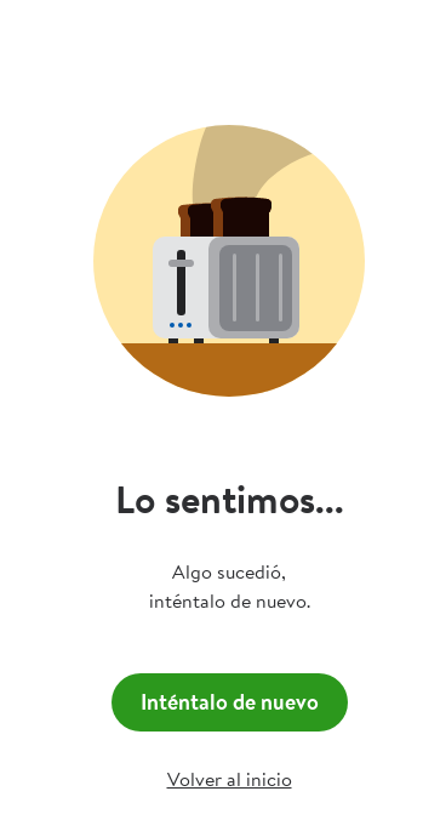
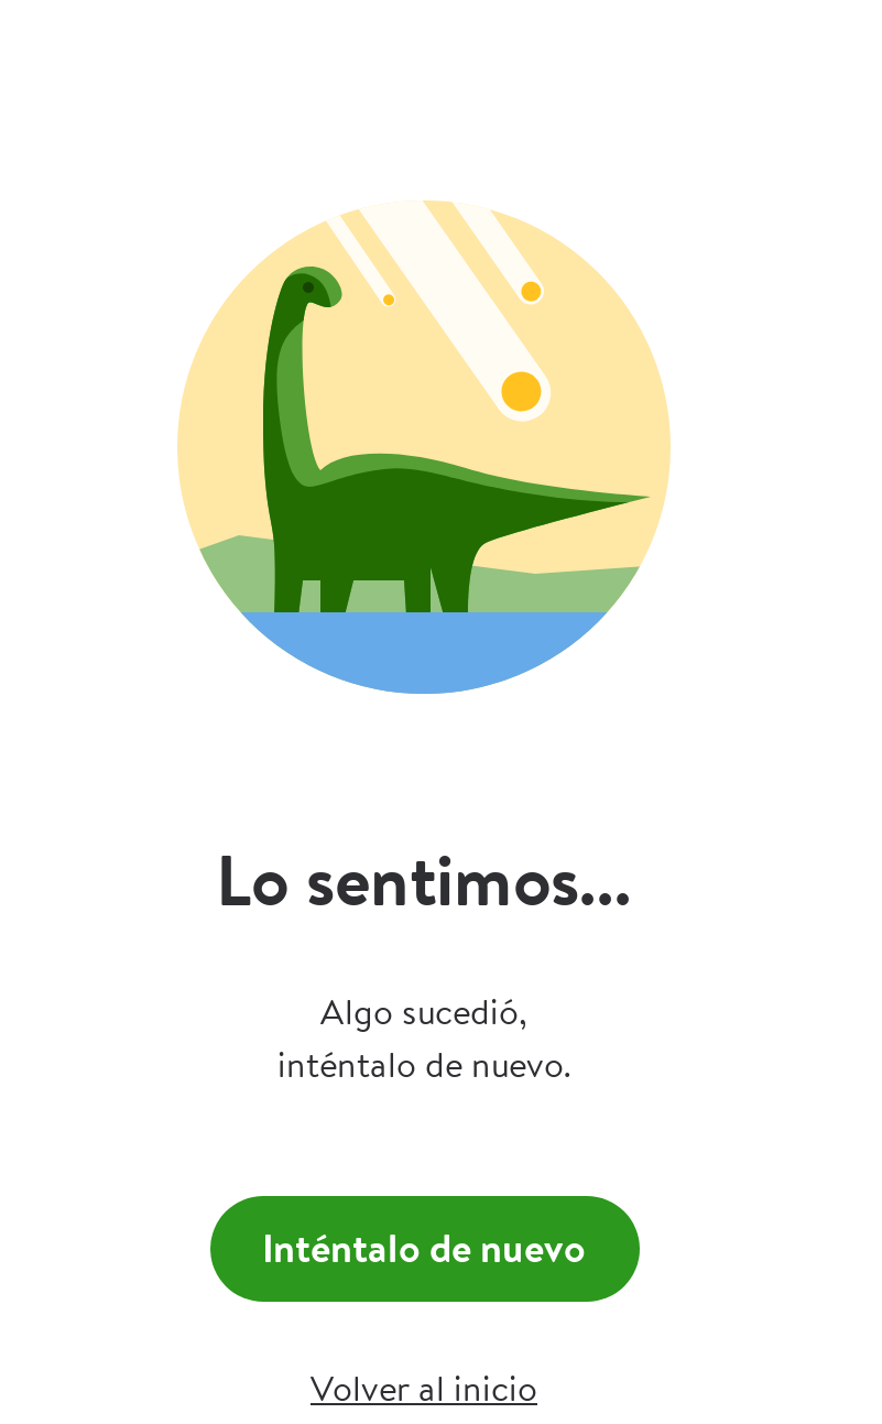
[107,125,349,398] [image] -> [199,203,649,696] [image]

